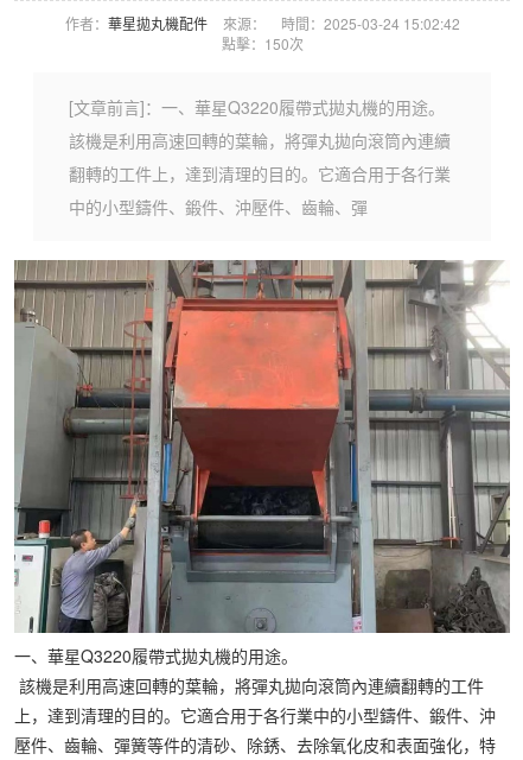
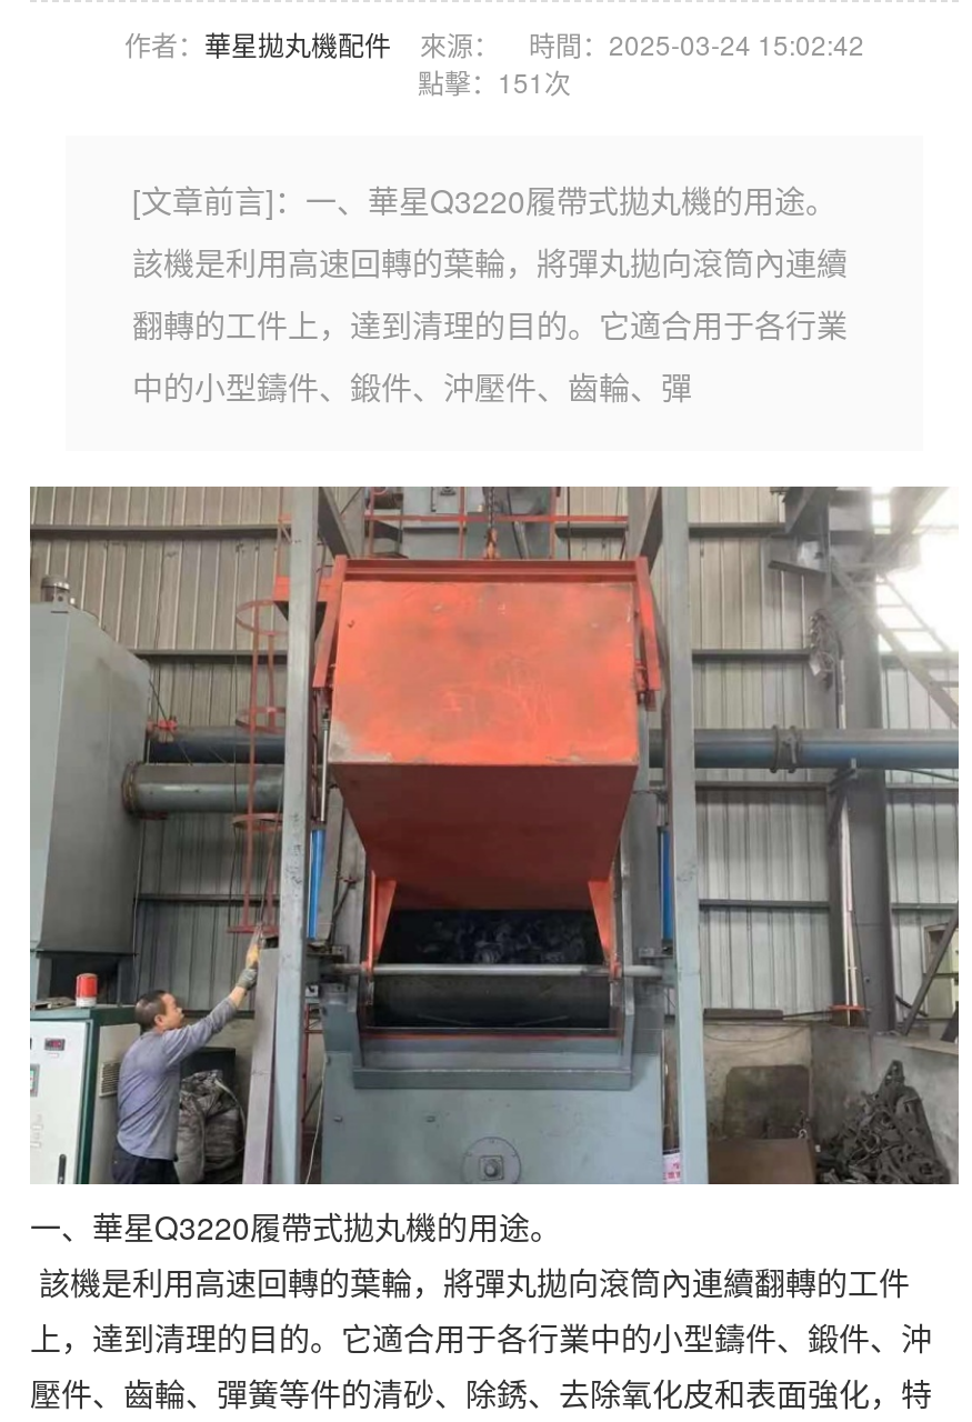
[221,33,303,53] 點擊：150次 -> [418,61,571,99] 點擊：151次

